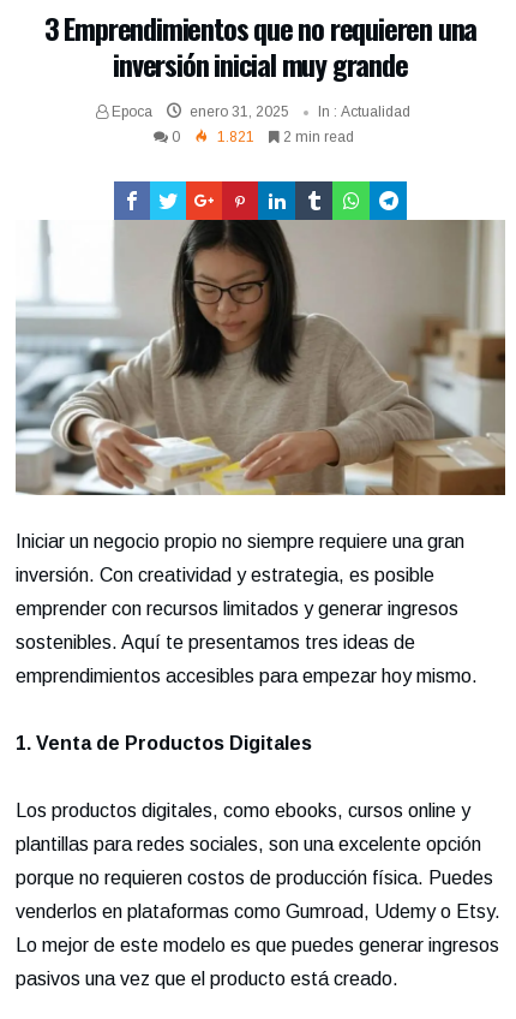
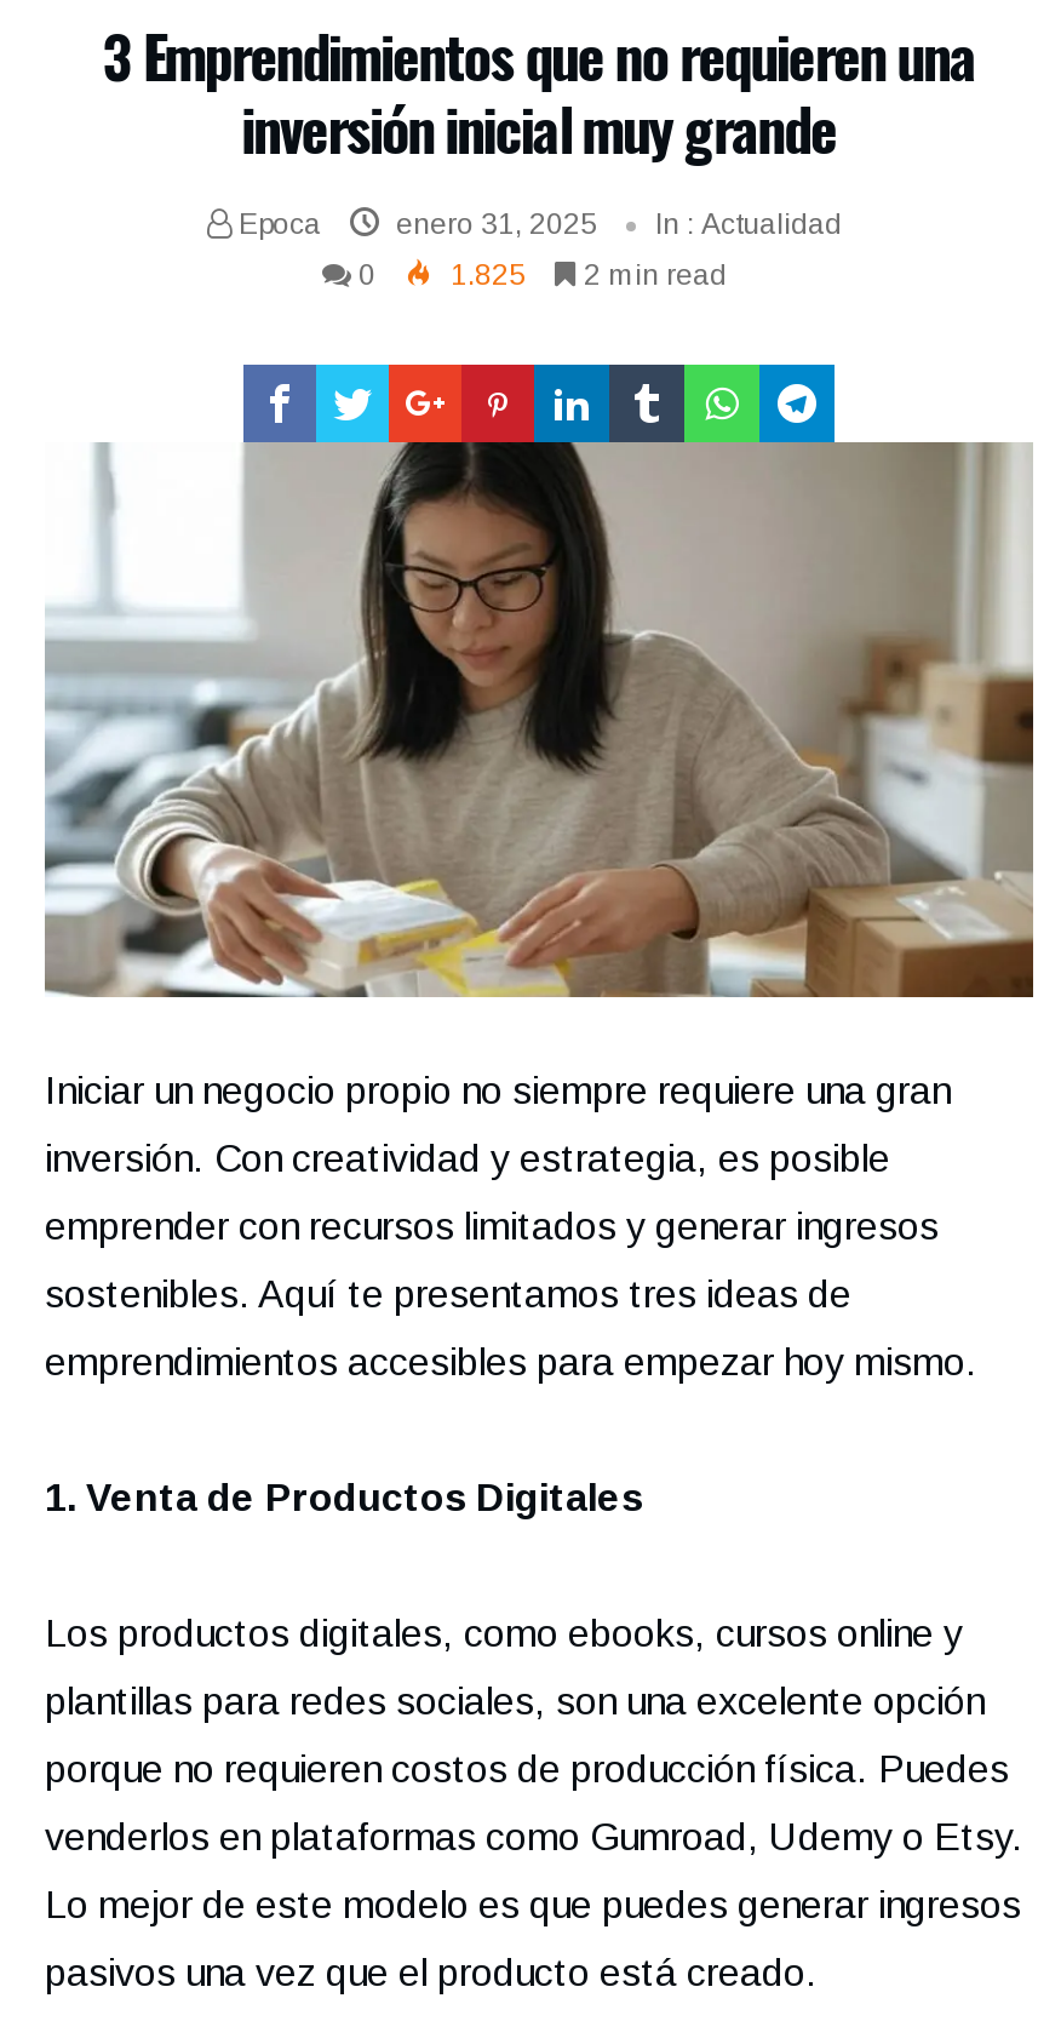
[217,129,353,145] 1.821 2 min read -> [451,258,727,292] 1.825 2 min read

